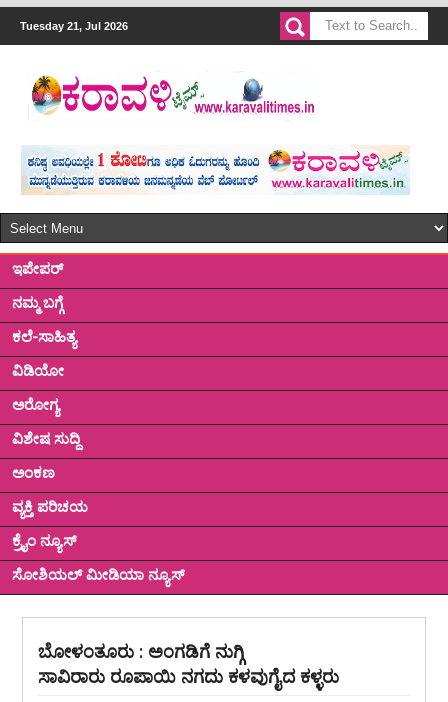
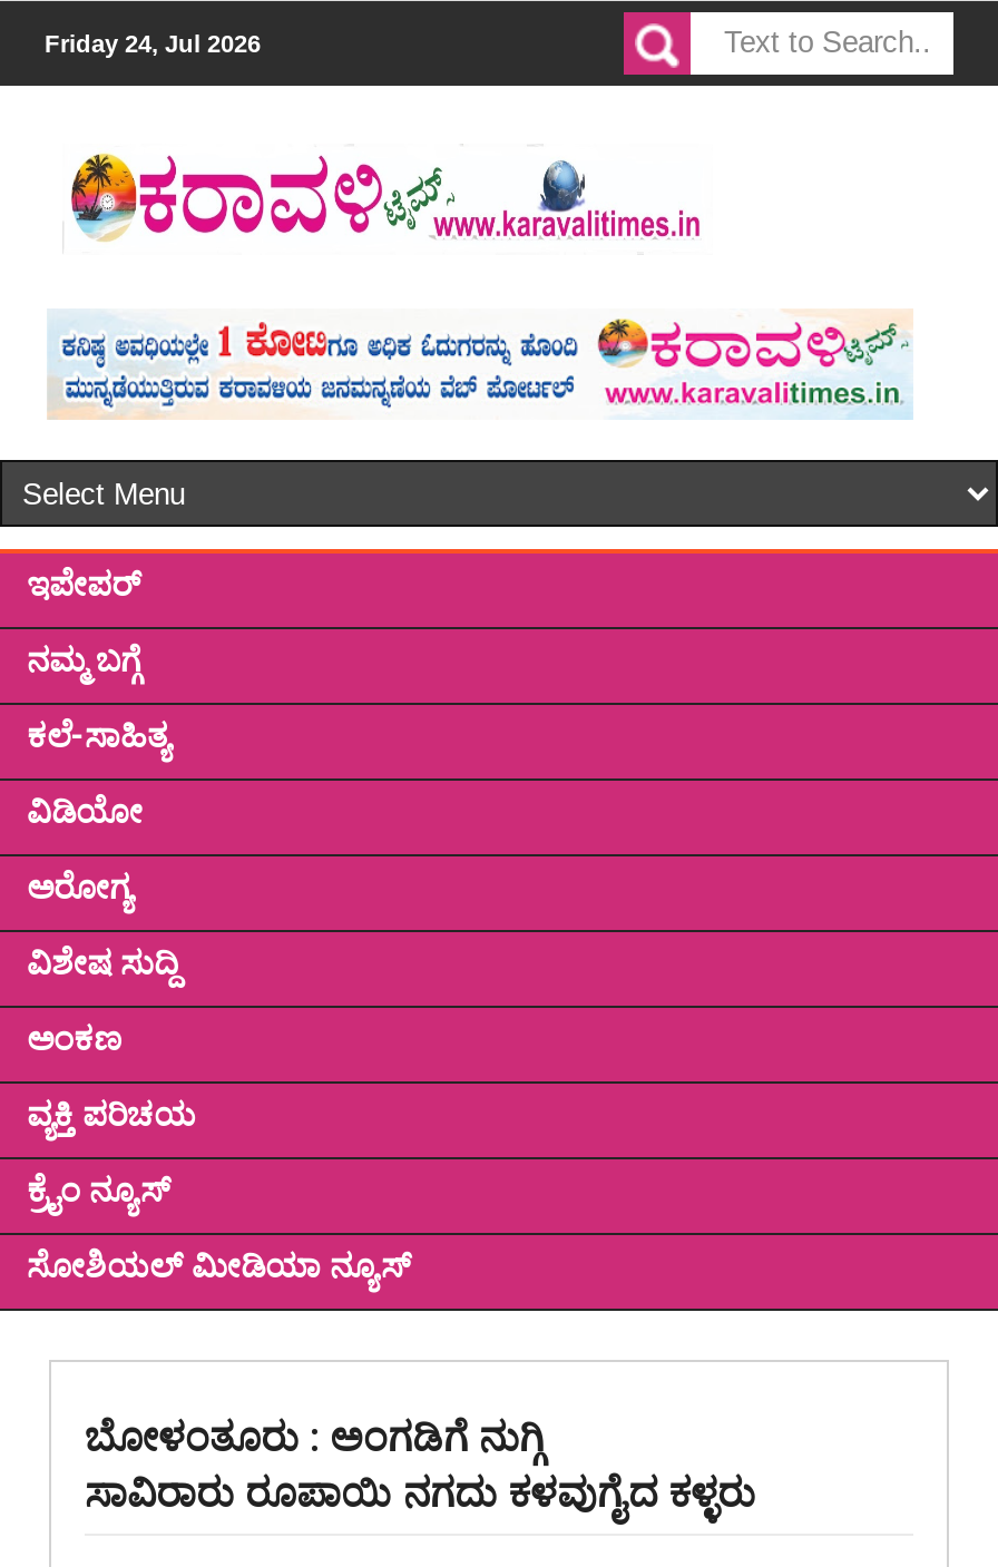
[20,20,128,32] Tuesday 21, Jul 2026 -> [45,30,261,57] Friday 24, Jul 2026

